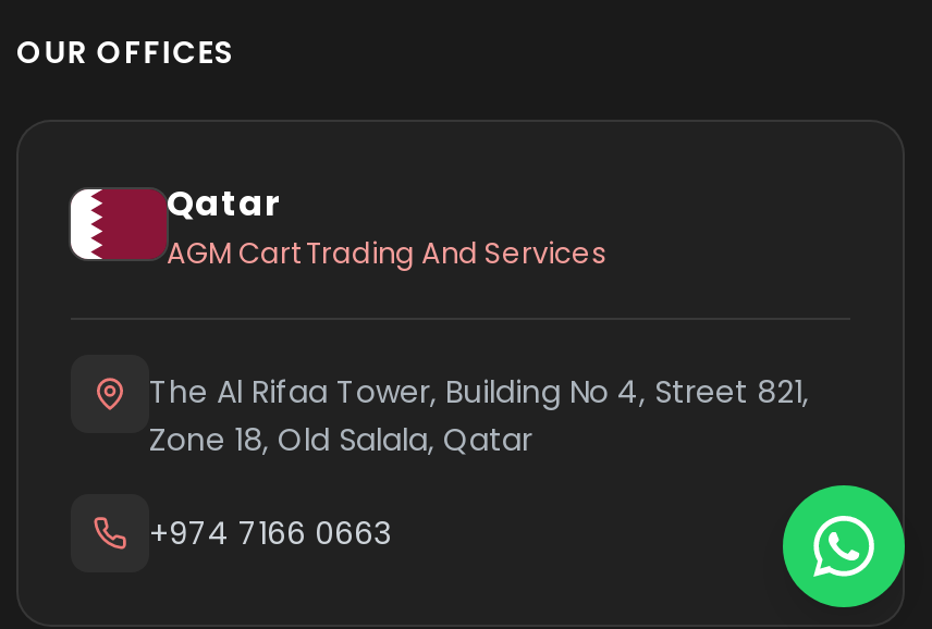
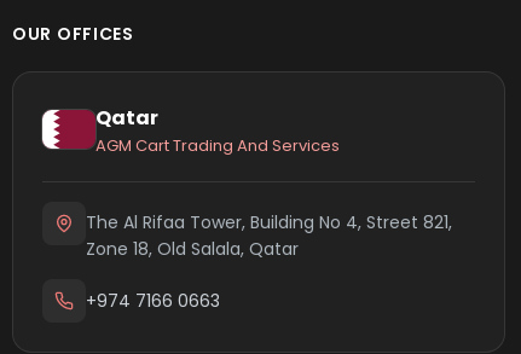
[781,483,907,609] [image] -> none

